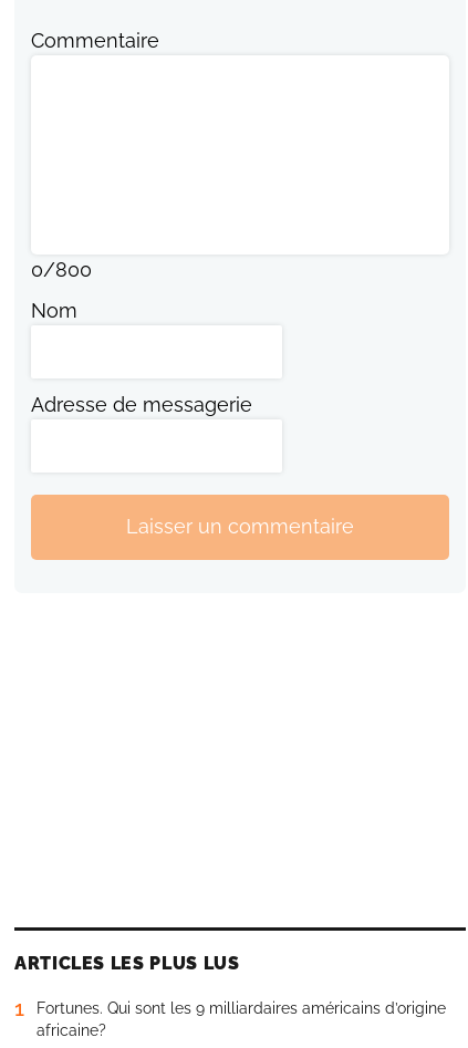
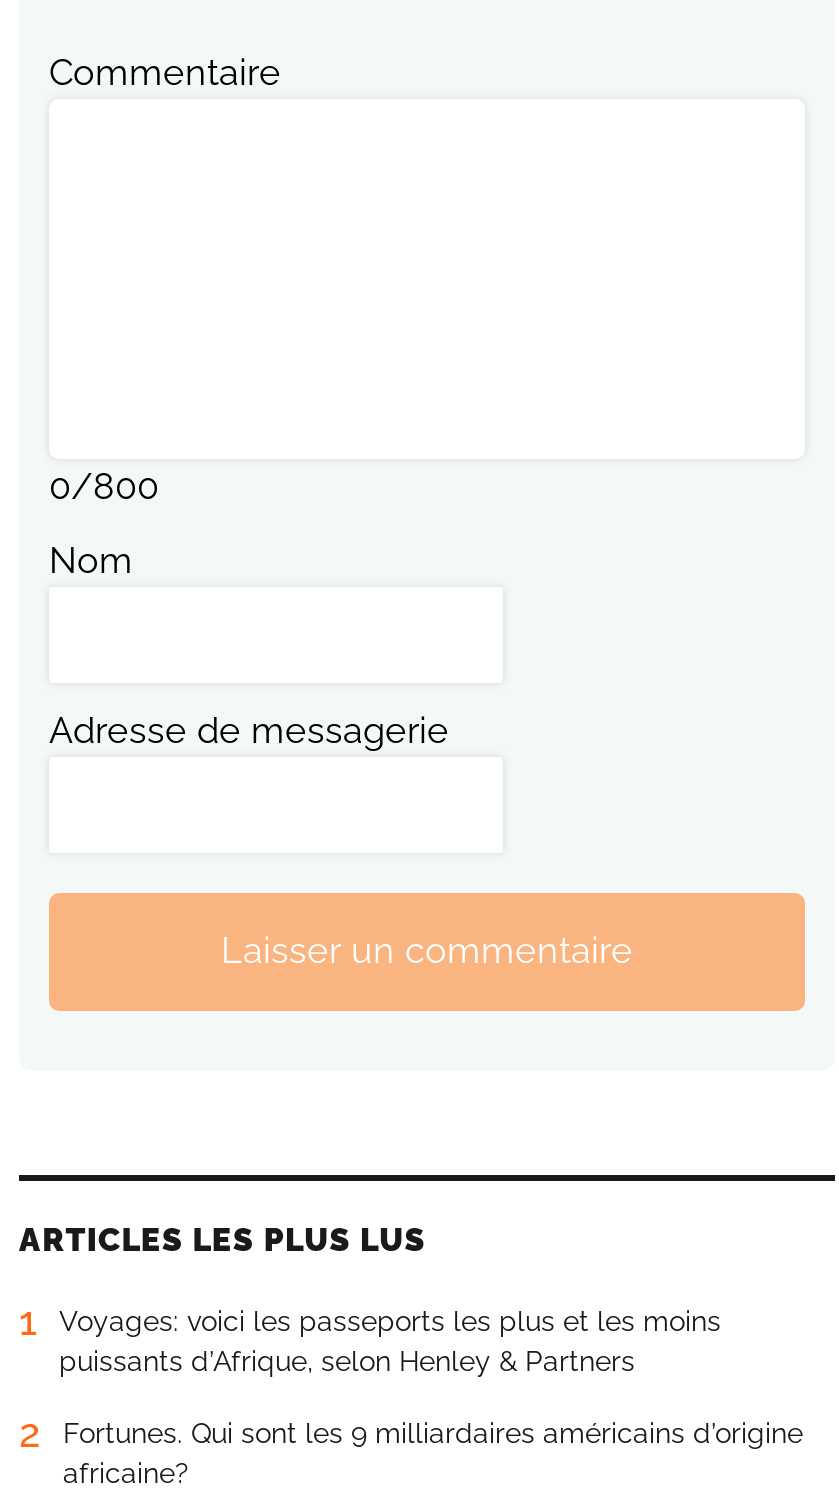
moved [14,953,240,1021] -> [19,1221,426,1345]: ARTICLES LES PLUS LUS | 1
none -> [19,1305,721,1457] Voyages: voici les passeports les plus et les moins | puissants d’Afrique, selon Henley & Partners | 2

